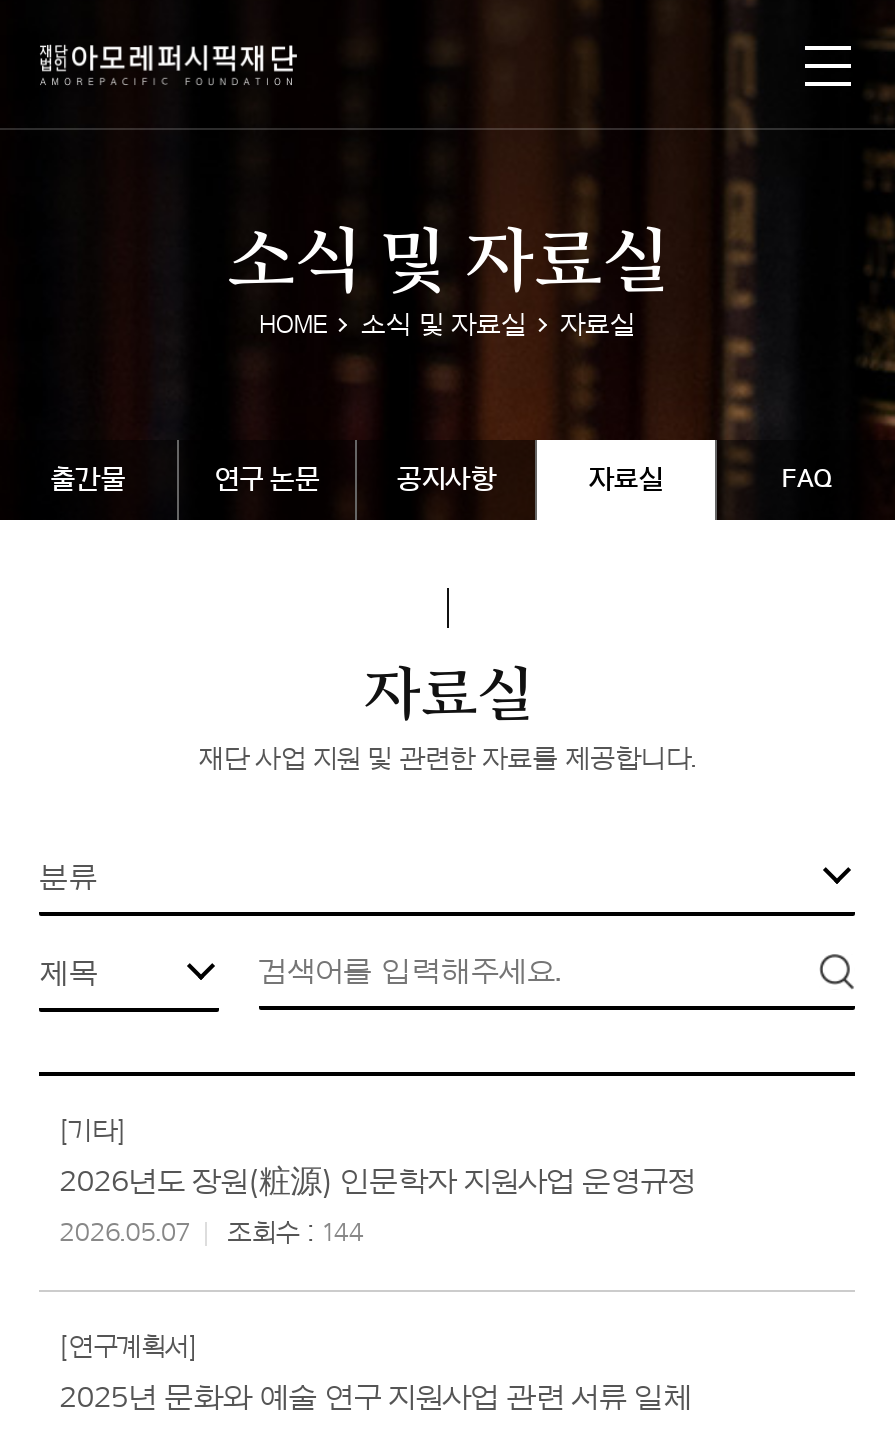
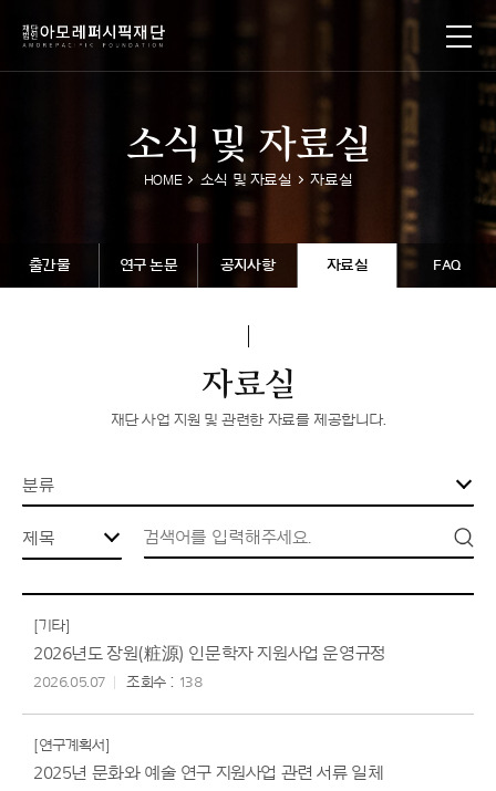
[322,1220,364,1248] 144 -> [179,675,203,690] 138

